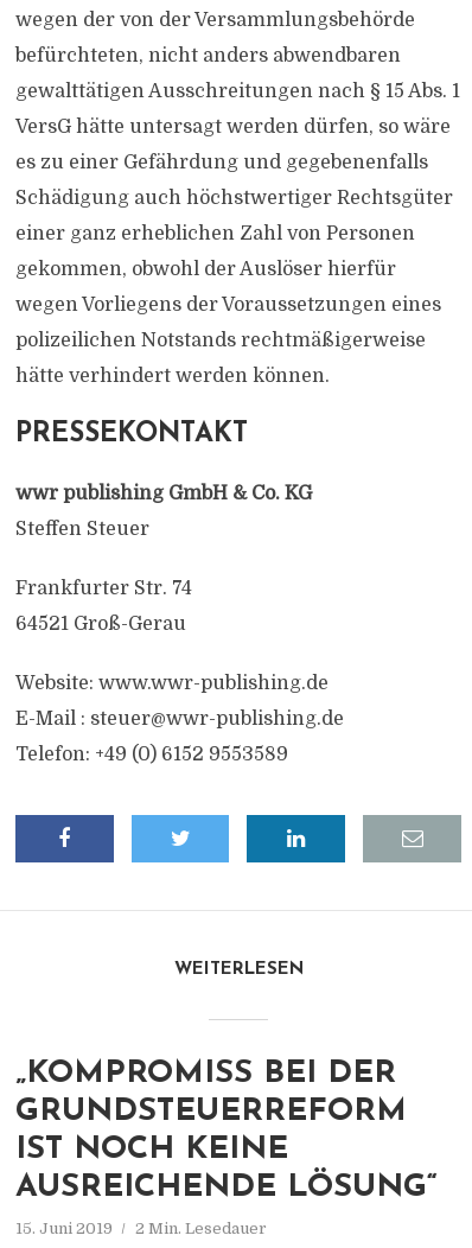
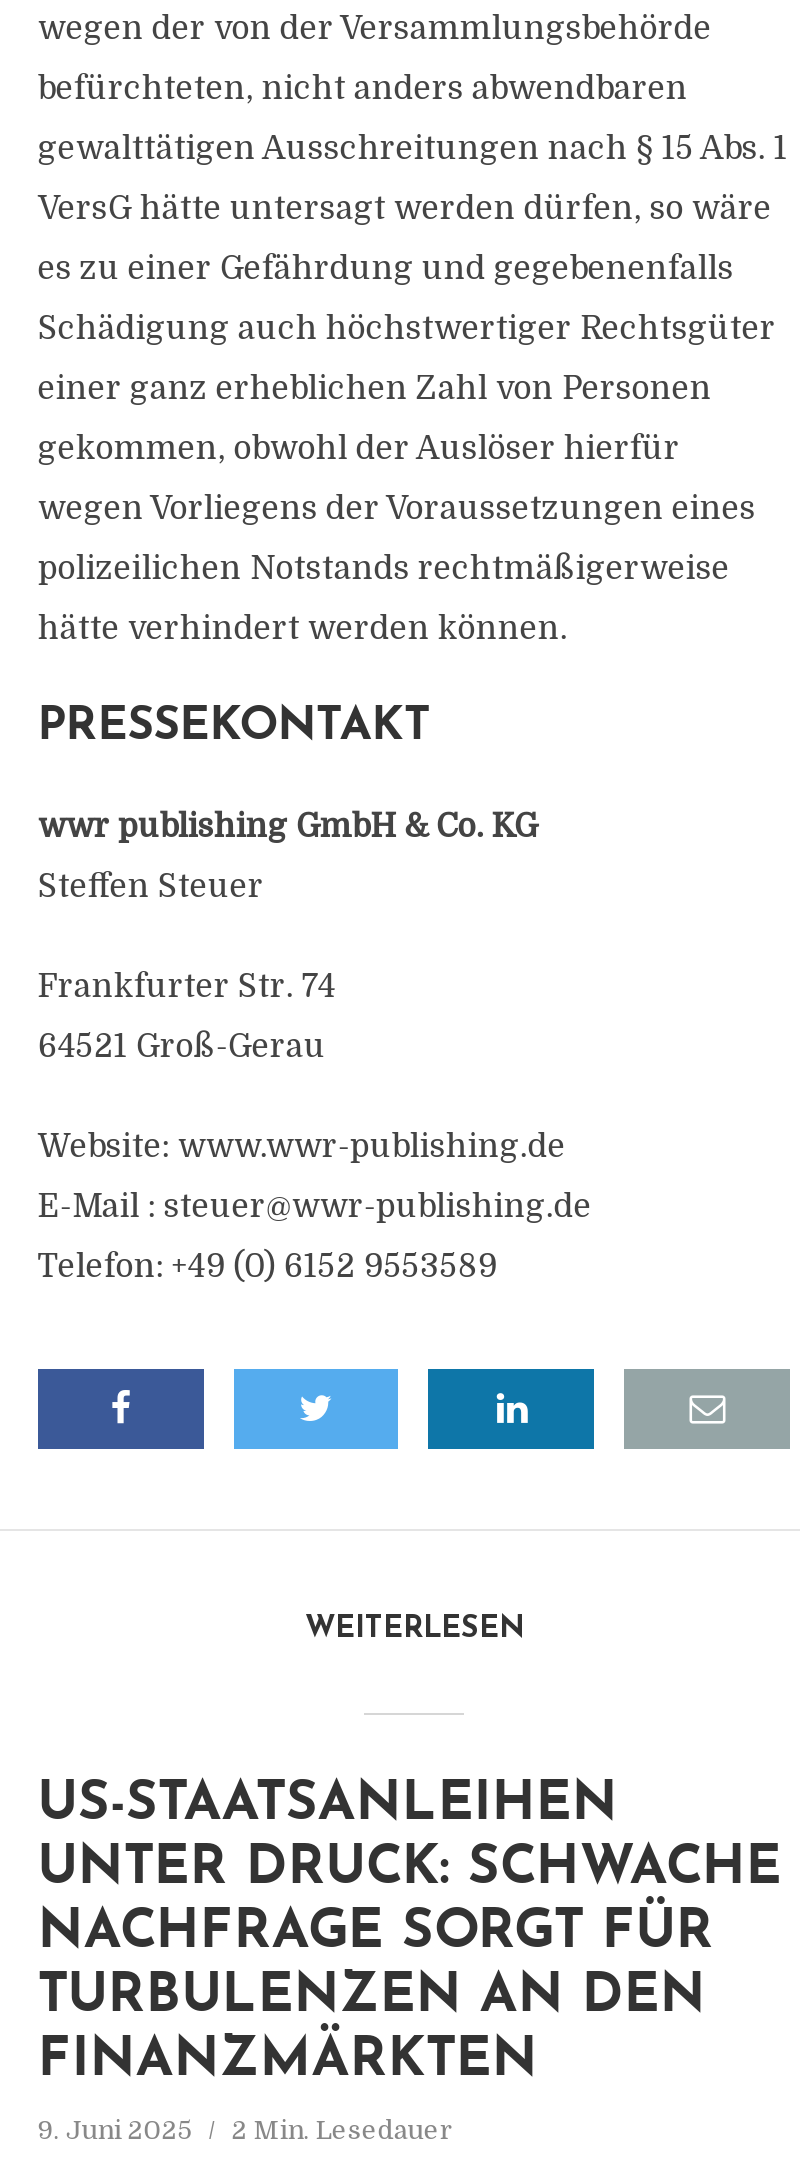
[15,1058,437,1204] „KOMPROMISS BEI DER | GRUNDSTEUERREFORM | IST NOCH KEINE | AUSREICHENDE LÖSUNG“ -> [38,1779,782,2089] US-STAATSANLEIHEN | UNTER DRUCK: SCHWACHE | NACHFRAGE SORGT FÜR | TURBULENZEN AN DEN | FINANZMÄRKTEN
[15,1220,267,1237] 15. Juni 2019 2 Min. Lesedauer -> [38,2115,454,2145] 9. Juni 2025 2 Min. Lesedauer

